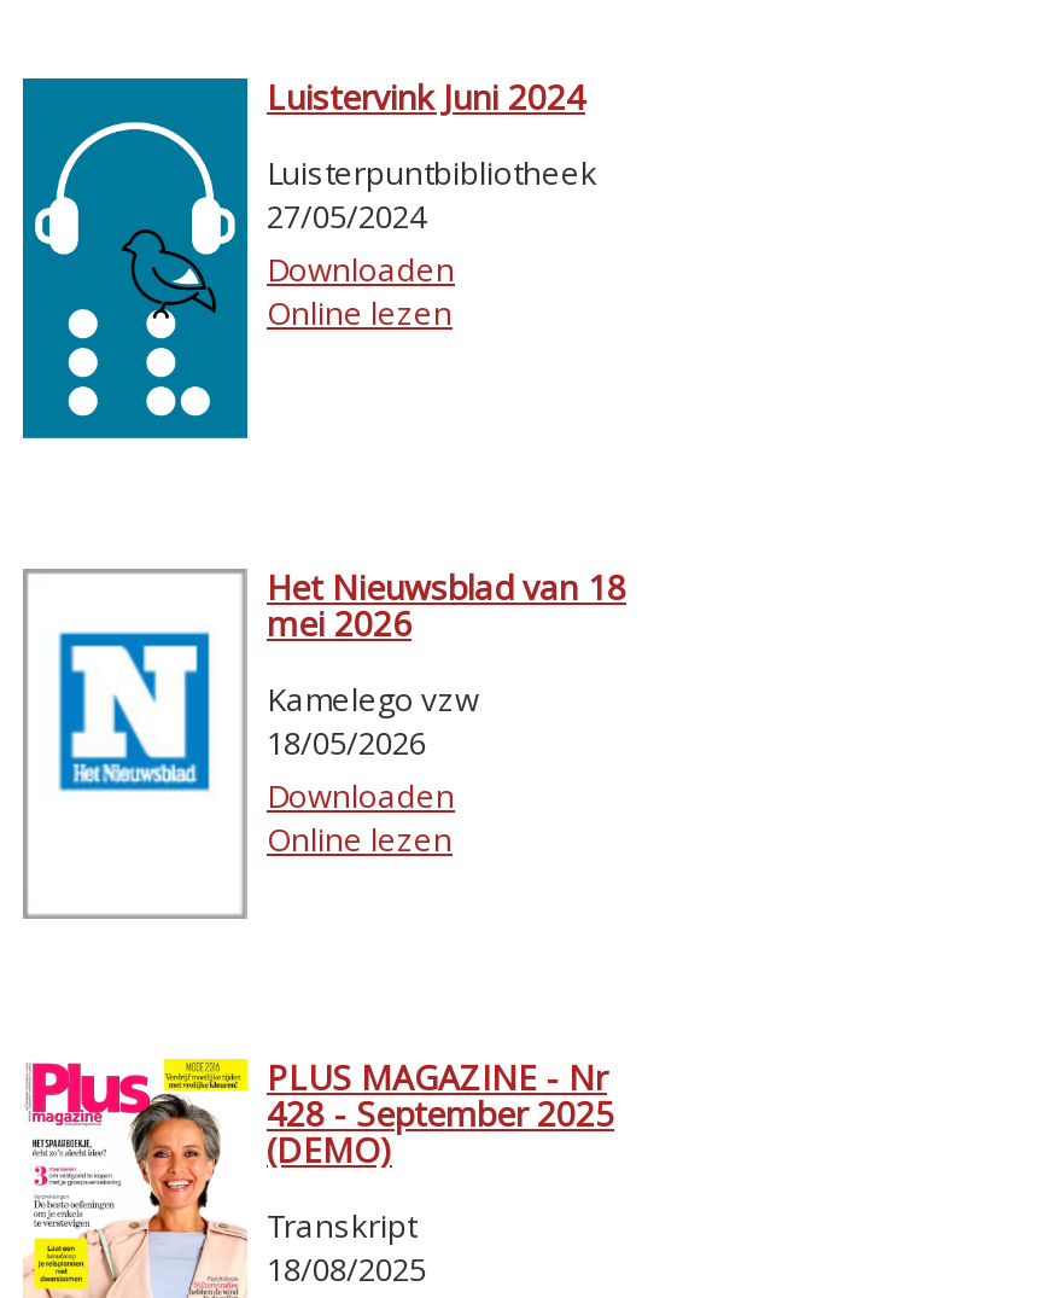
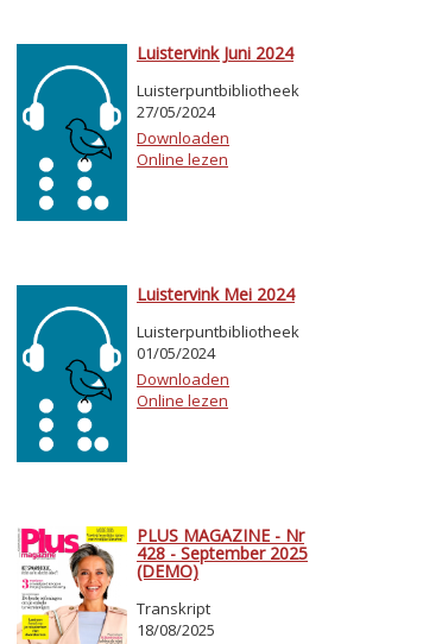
[23,565,626,929] [image] | Het Nieuwsblad van 18 | mei 2026 -> [15,283,295,463] [image] | Luistervink Mei 2024
[267,678,479,765] Kamelego vzw | 18/05/2026 -> [137,321,299,364] Luisterpuntbibliotheek | 01/05/2024

